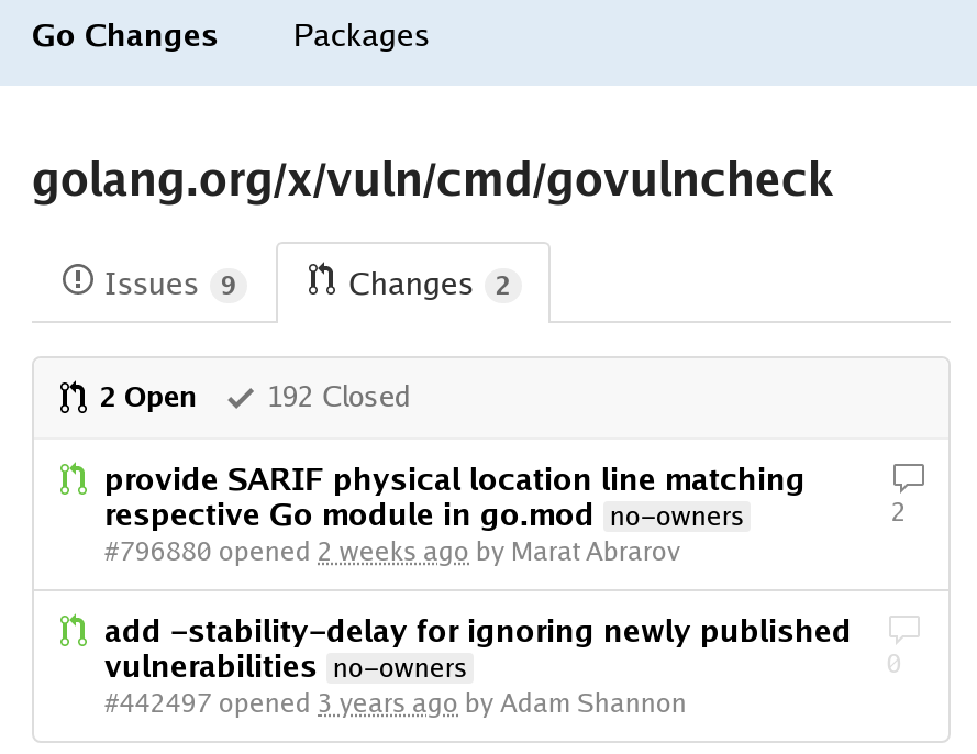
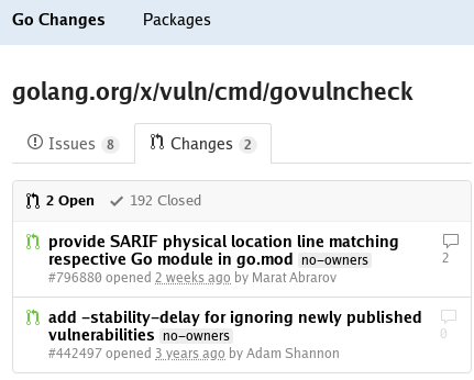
[104,267,236,302] Issues 9 -> [48,136,114,153] Issues 8

